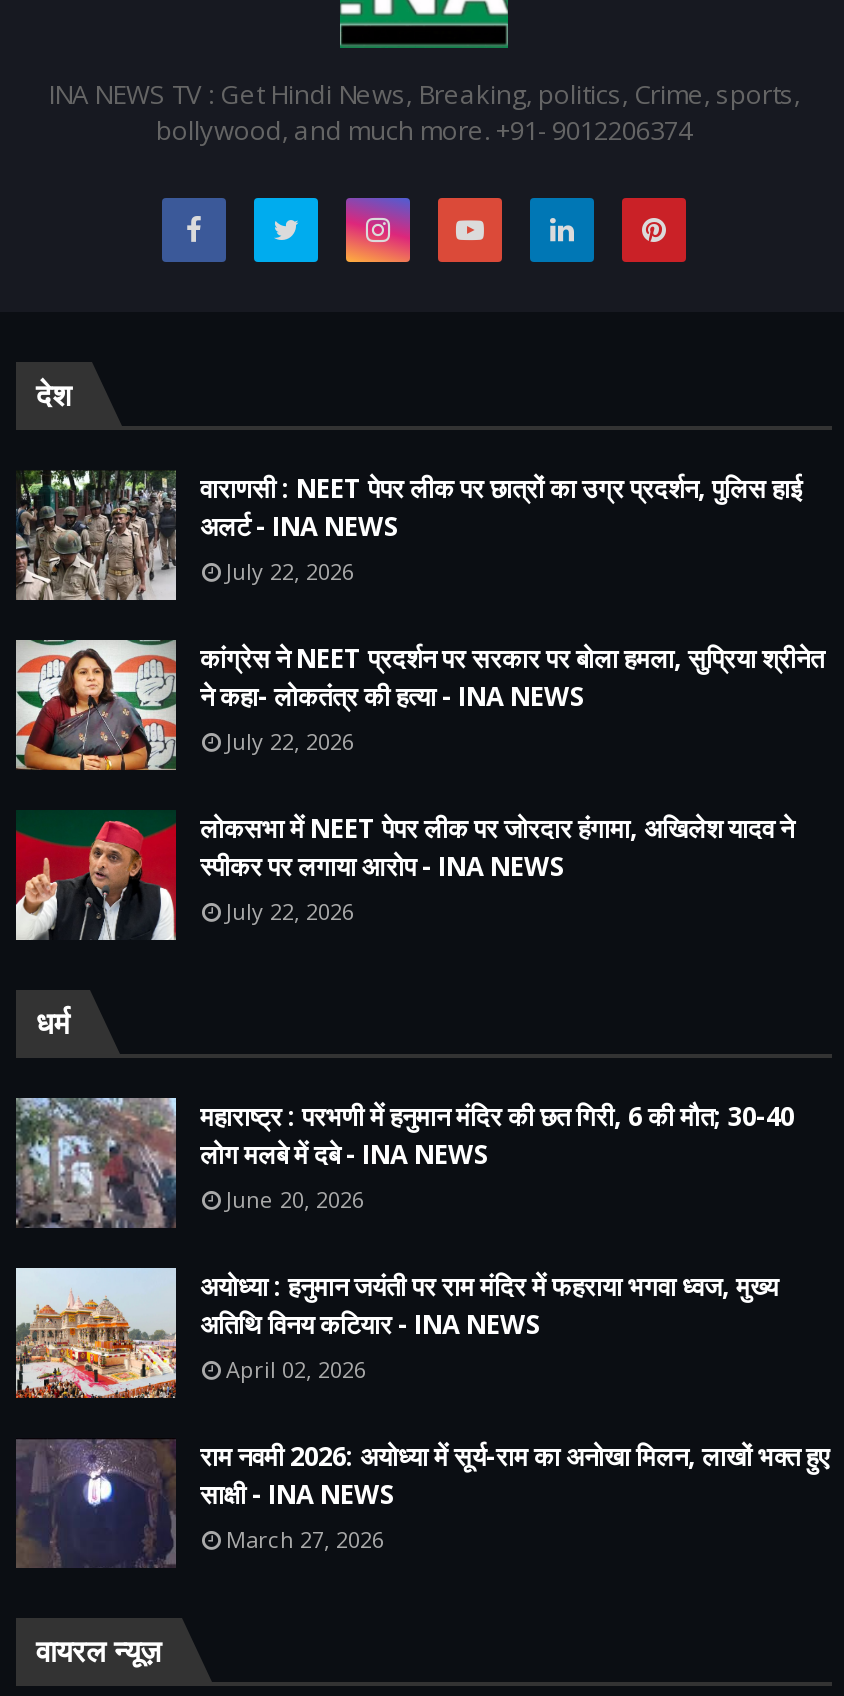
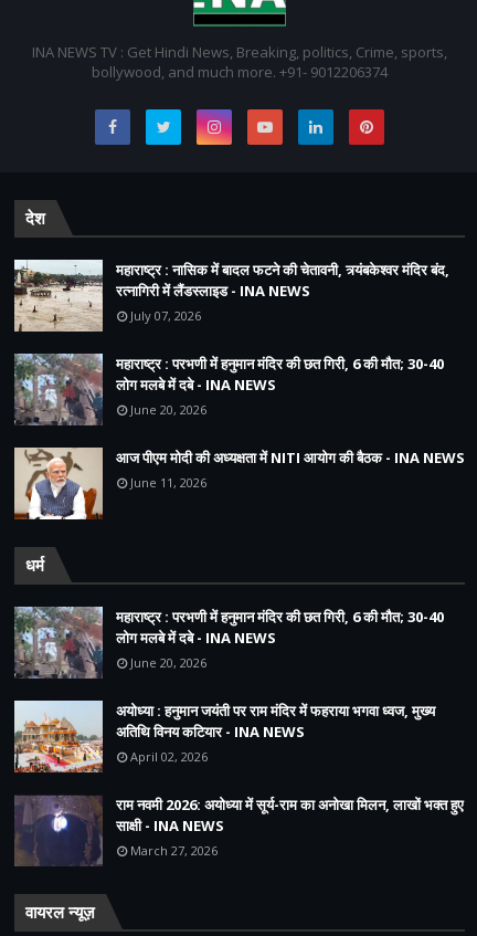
[16,470,802,600] [image] | वाराणसी : NEET पेपर लीक पर छात्रों का उग्र प्रदर्शन, पुलिस हाई | अलर्ट - INA NEWS | July 22, 2026 -> [13,259,449,332] [image] | महाराष्ट्र : नासिक में बादल फटने की चेतावनी, त्र्यंबकेश्वर मंदिर बंद, | रत्नागिरी में लैंडस्लाइड - INA NEWS | July 07, 2026
[16,640,824,772] [image] | कांग्रेस ने NEET प्रदर्शन पर सरकार पर बोला हमला, सुप्रिया श्रीनेत | ने कहा- लोकतंत्र की हत्या - INA NEWS | July 22, 2026 -> [14,354,444,427] [image] | महाराष्ट्र : परभणी में हनुमान मंदिर की छत गिरी, 6 की मौत; 30-40 | लोग मलबे में दबे - INA NEWS | June 20, 2026
[14,810,794,942] [image] | लोकसभा में NEET पेपर लीक पर जोरदार हंगामा, अखिलेश यादव ने | स्पीकर पर लगाया आरोप - INA NEWS | July 22, 2026 -> [13,446,465,520] [image] | आज पीएम मोदी की अध्यक्षता में NITI आयोग की बैठक - INA NEWS | June 11, 2026

